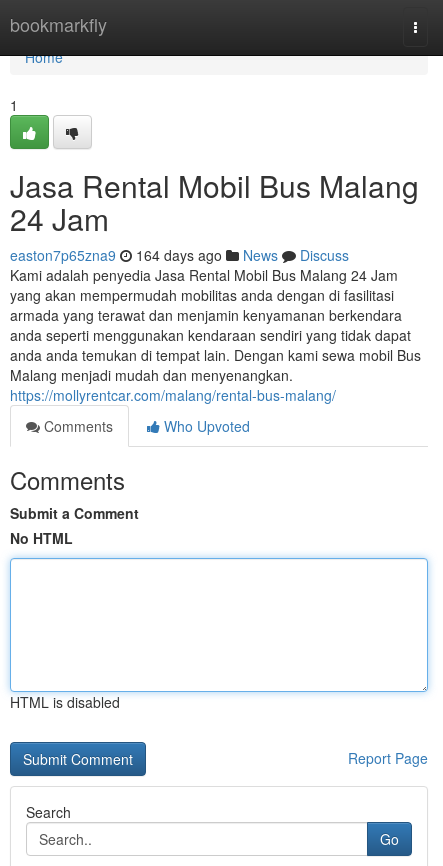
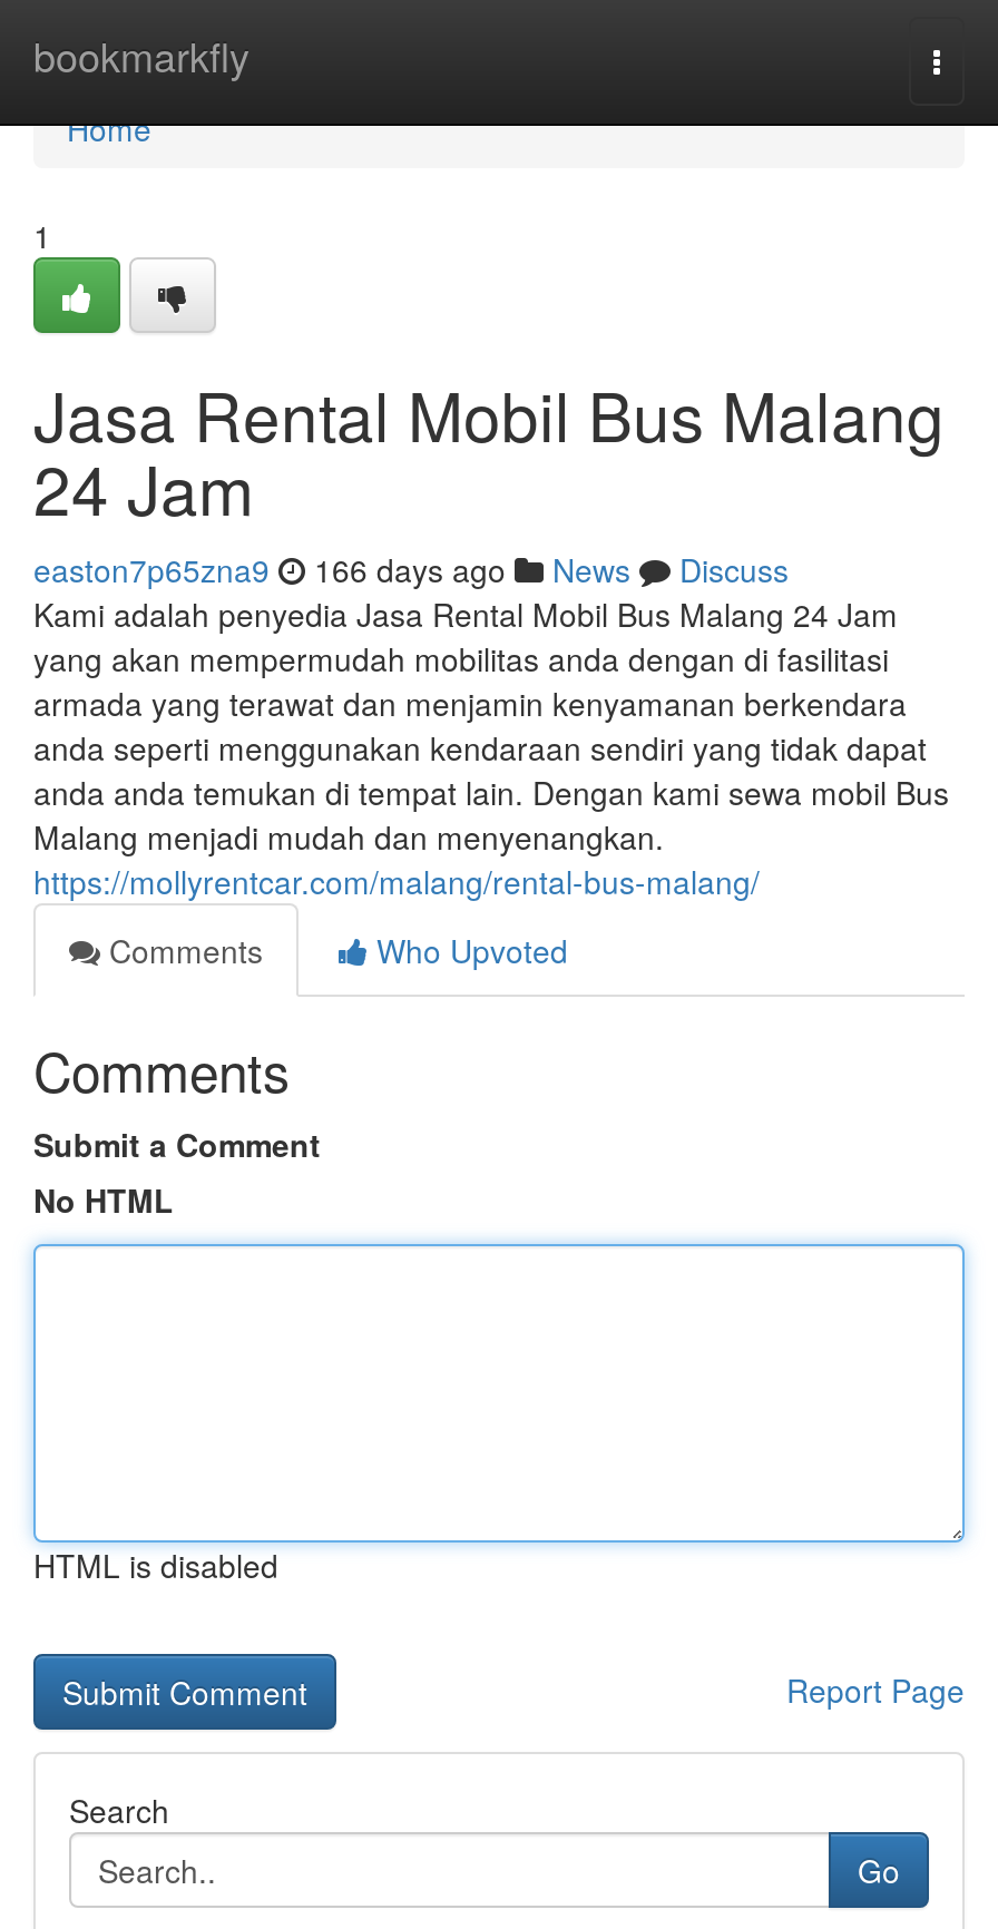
[10,245,349,265] easton7p65zna9 164 days ago News Discuss -> [33,547,789,591] easton7p65zna9 166 days ago News Discuss

